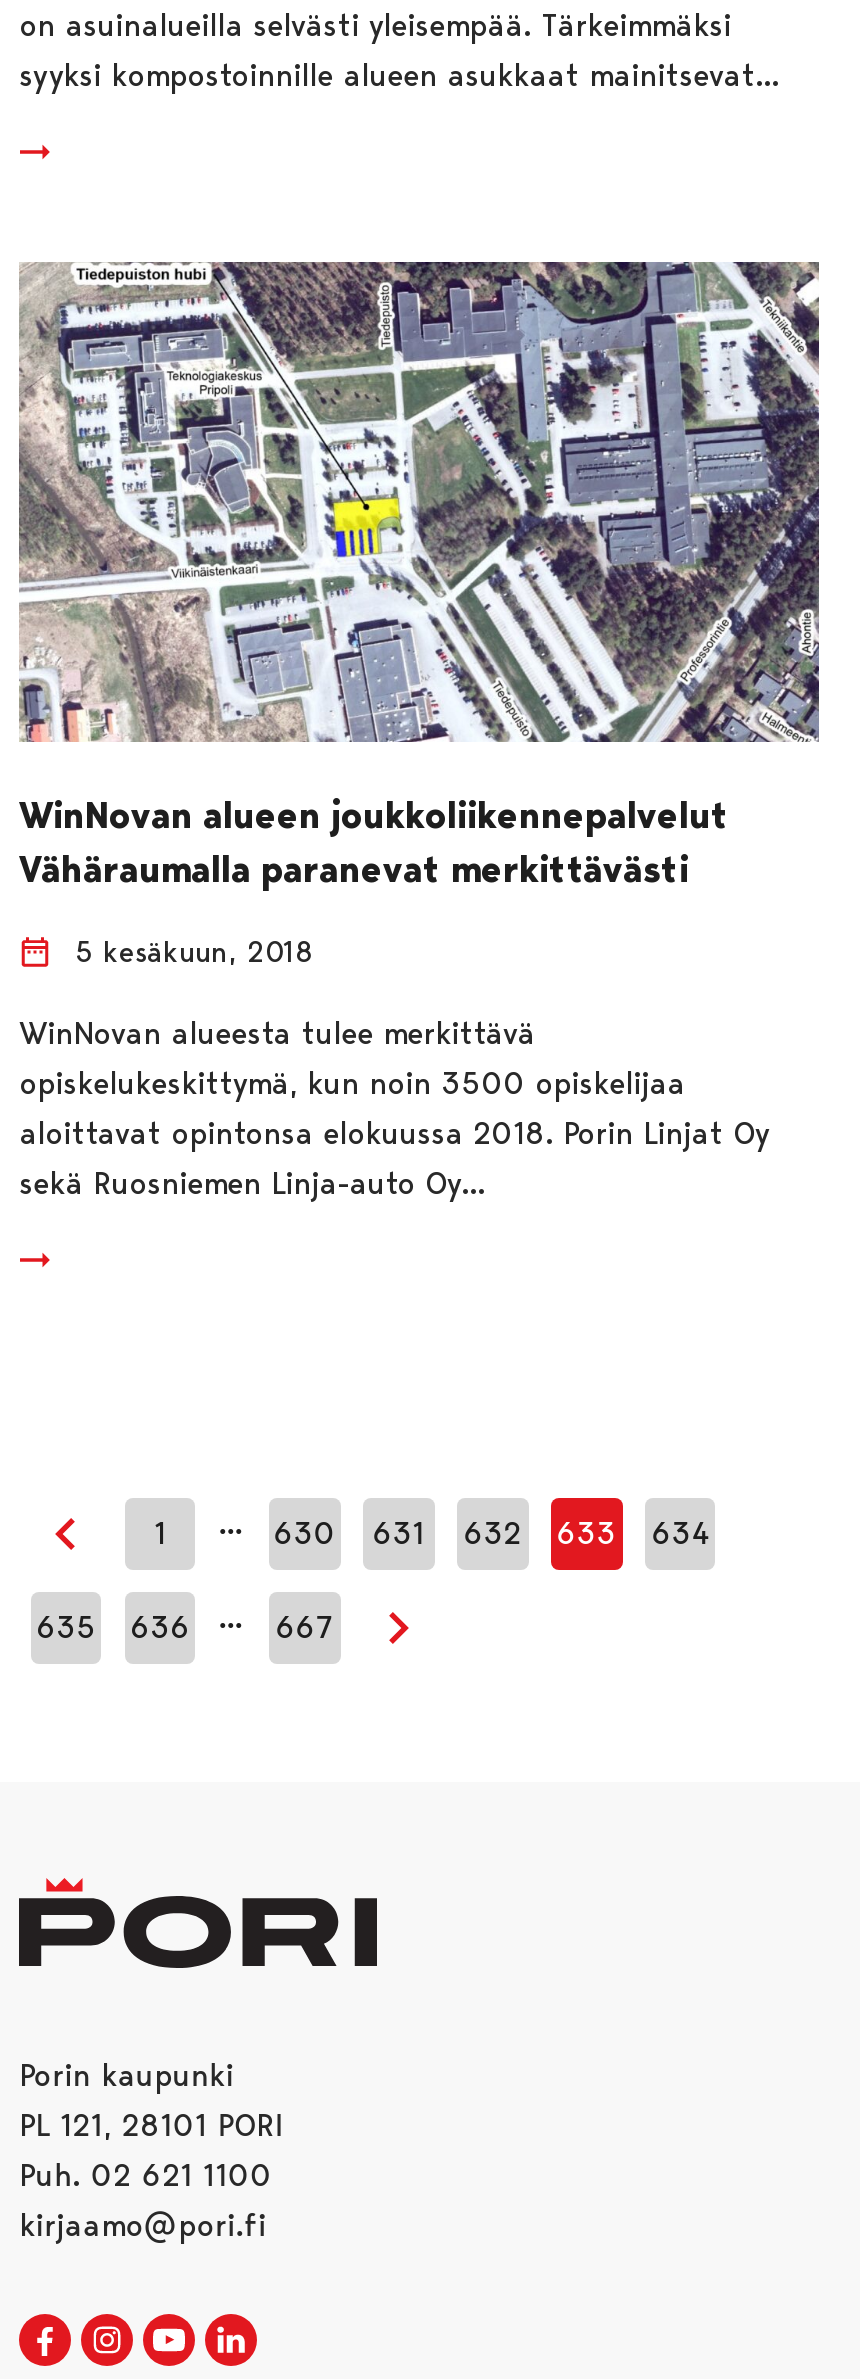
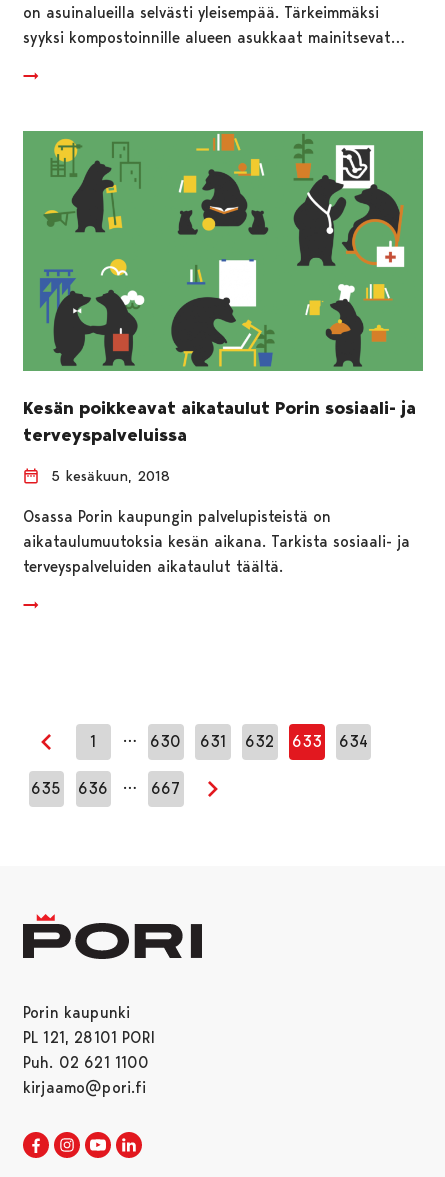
[19,260,821,892] [image] | WinNovan alueen joukkoliikennepalvelut | Vähäraumalla paranevat merkittävästi -> [22,130,424,446] [image] | Kesän poikkeavat aikataulut Porin sosiaali- ja | terveyspalveluissa
[19,1014,769,1202] WinNovan alueesta tulee merkittävä | opiskelukeskittymä, kun noin 3500 opiskelijaa | aloittavat opintonsa elokuussa 2018. Porin Linjat Oy | sekä Ruosniemen Linja-auto Oy… -> [23,507,410,576] Osassa Porin kaupungin palvelupisteistä on | aikataulumuutoksia kesän aikana. Tarkista sosiaali- ja | terveyspalveluiden aikataulut täältä.

